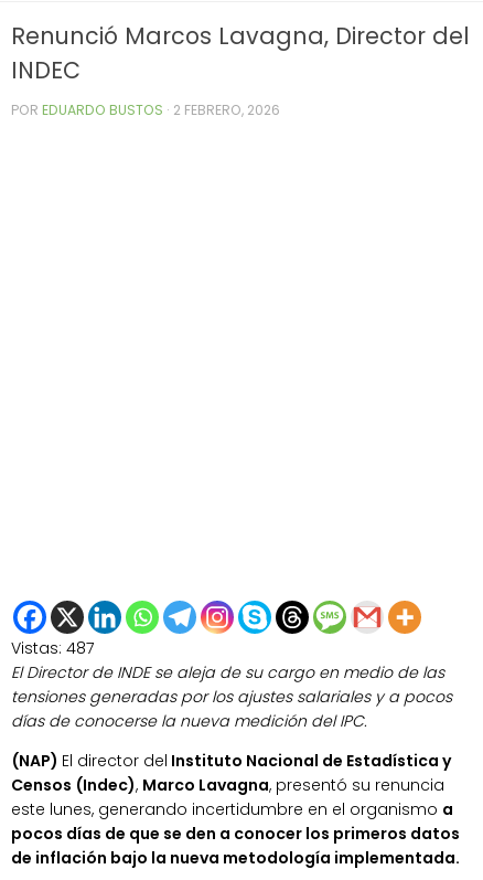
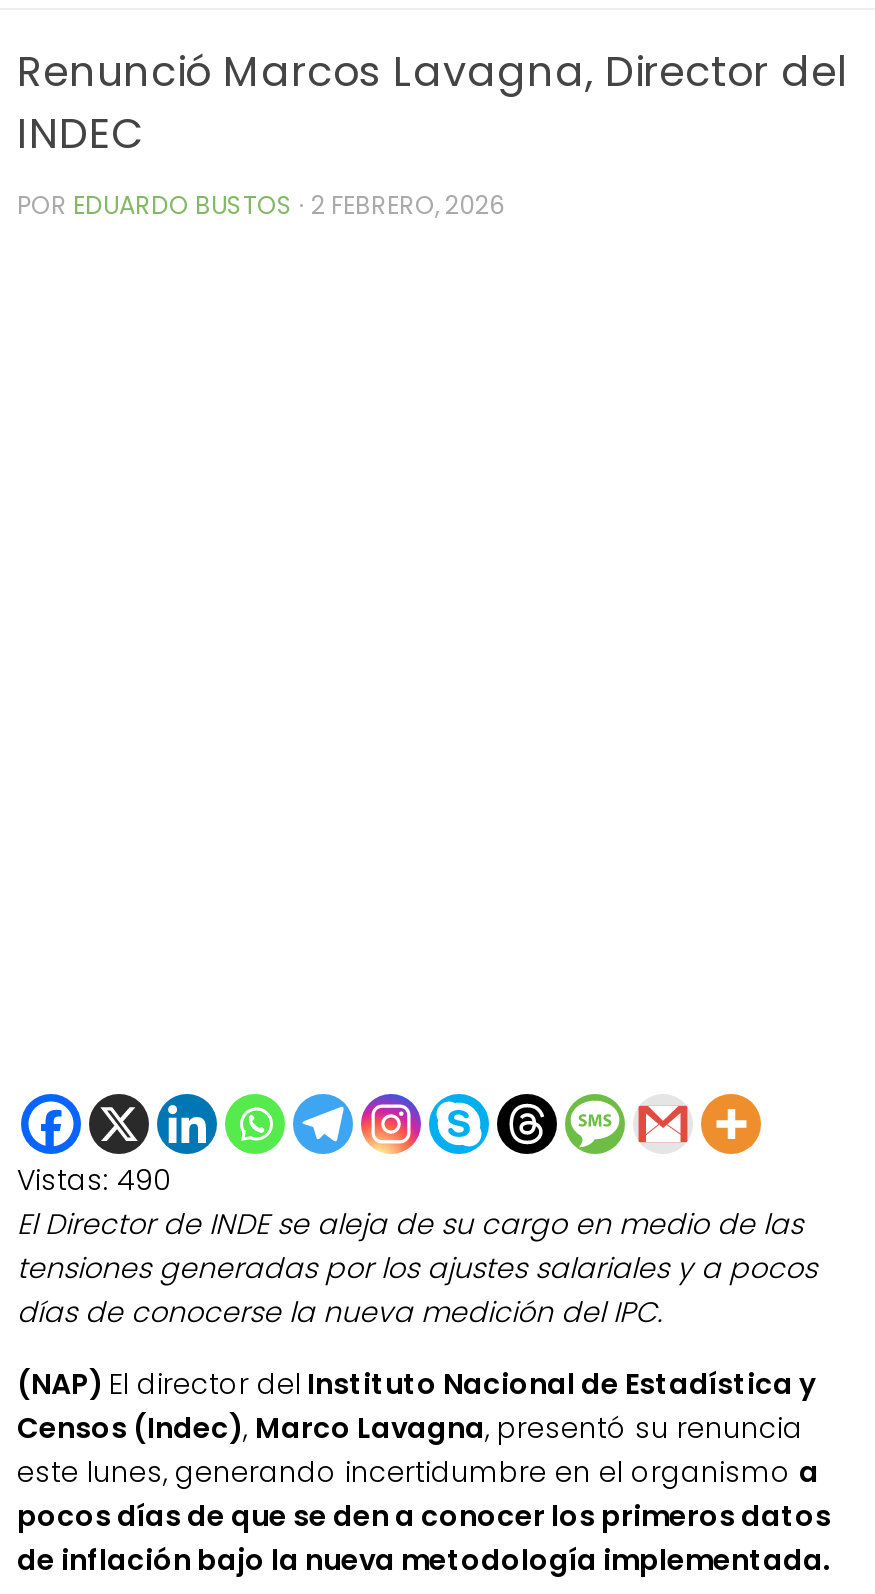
[11,637,95,659] Vistas: 487 -> [17,1160,171,1200] Vistas: 490

